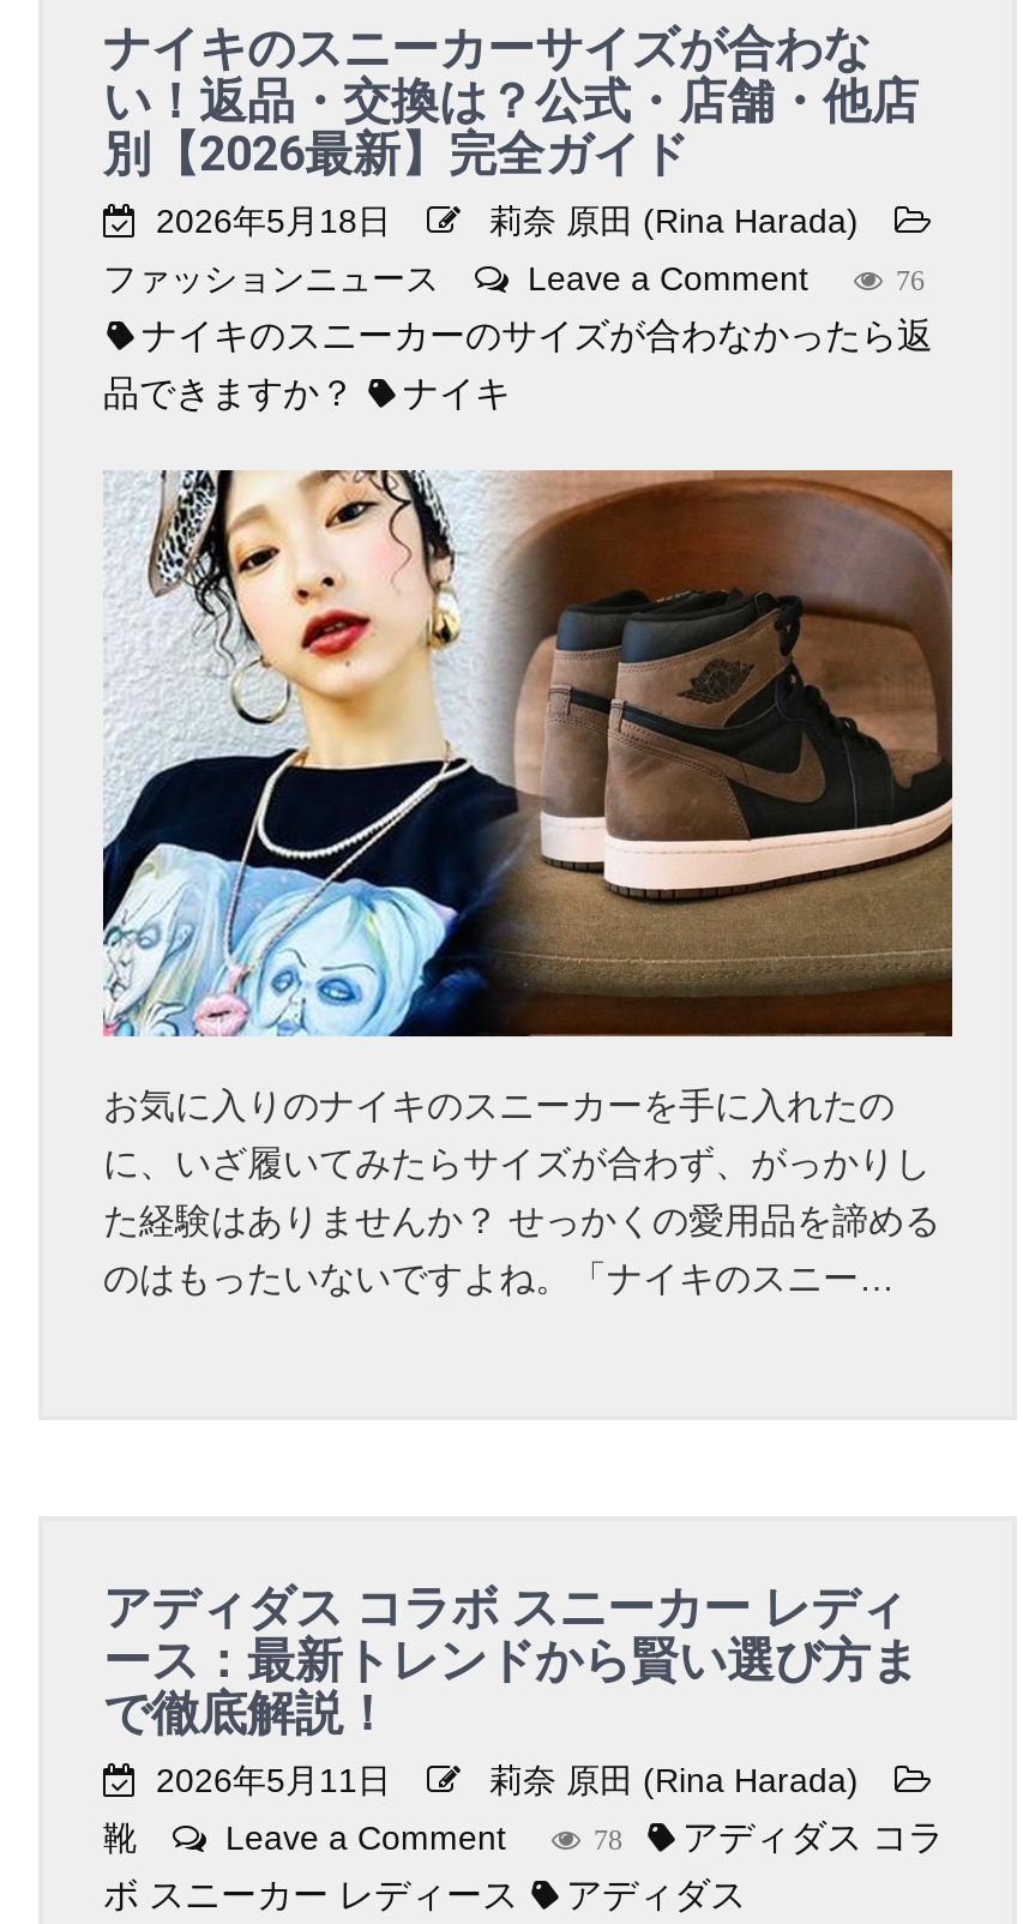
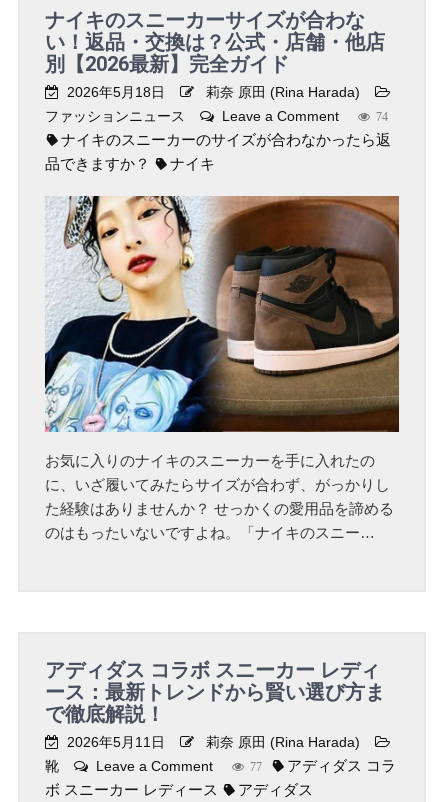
[889,266,925,295] 76 -> [372,111,387,123] 74
[586,1825,622,1854] 78 -> [246,761,261,773] 77

